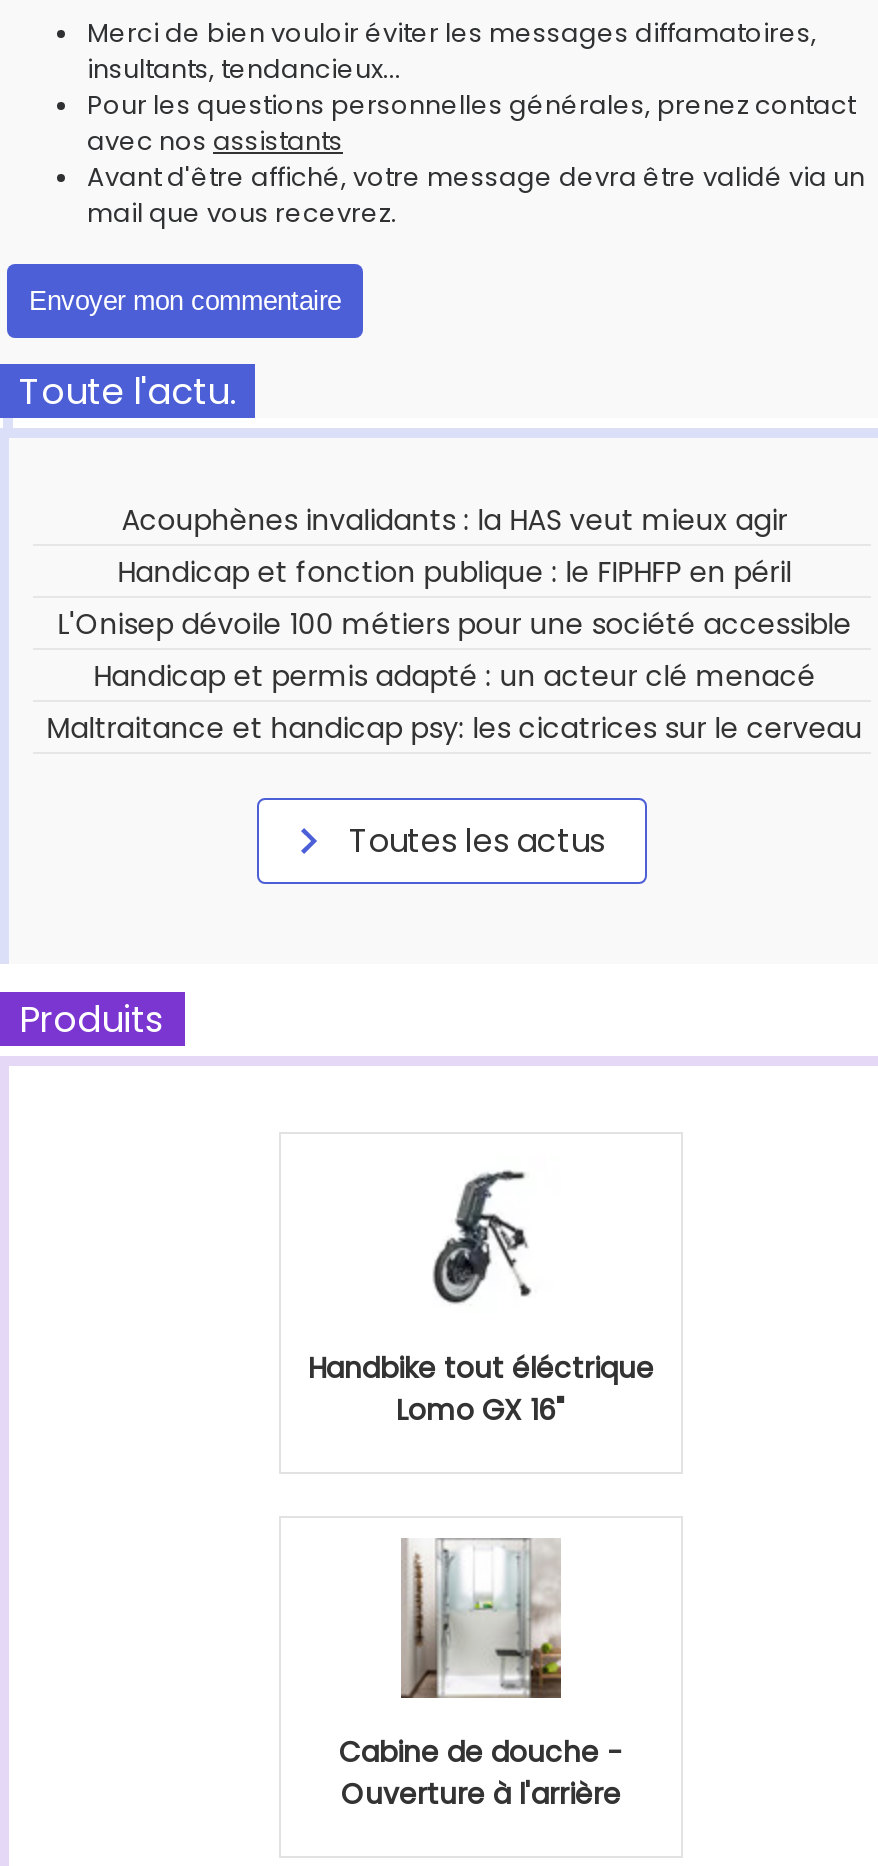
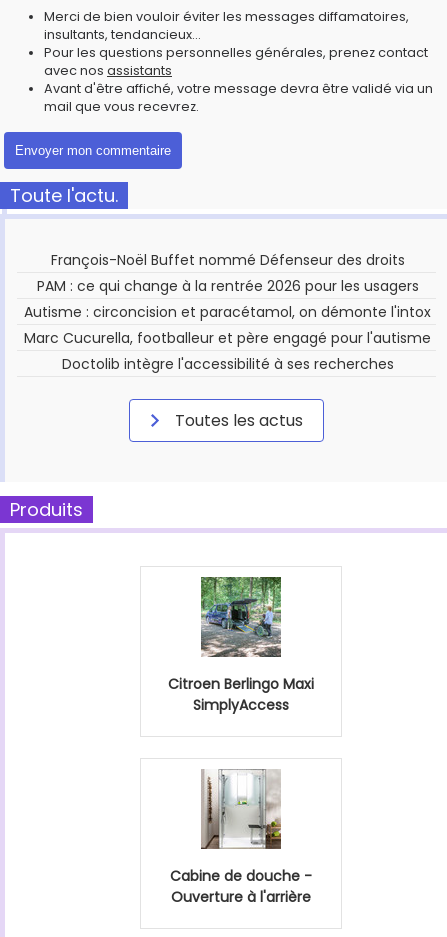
[47,500,863,748] Acouphènes invalidants : la HAS veut mieux agir | Handicap et fonction publique : le FIPHFP en péril | L'Onisep dévoile 100 métiers pour une société accessible | Handicap et permis adapté : un acteur clé menacé | Maltraitance et handicap psy: les cicatrices sur le cerveau -> [24,250,431,374] François-Noël Buffet nommé Défenseur des droits | PAM : ce qui change à la rentrée 2026 pour les usagers | Autisme : circoncision et paracétamol, on démonte l'intox | Marc Cucurella, footballeur et père engagé pour l'autisme | Doctolib intègre l'accessibilité à ses recherches
[308,1154,654,1430] [image] | Handbike tout éléctrique | Lomo GX 16" -> [168,576,314,715] [image] | Citroen Berlingo Maxi | SimplyAccess

